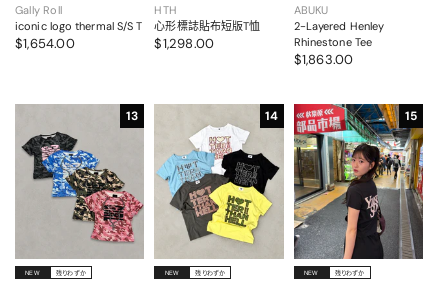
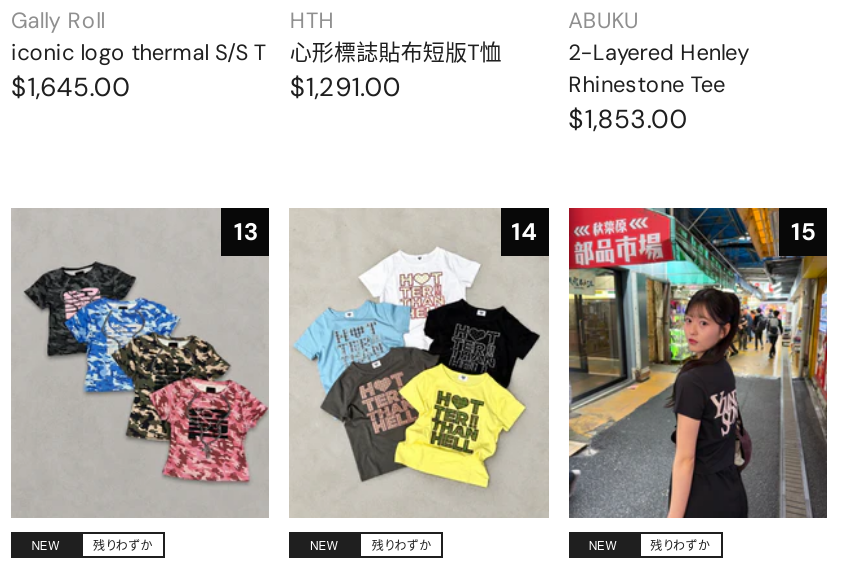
[15,35,75,52] $1,654.00 -> [11,70,131,104] $1,645.00
[154,35,214,52] $1,298.00 -> [290,70,401,104] $1,291.00
[294,51,353,68] $1,863.00 -> [568,102,688,136] $1,853.00

